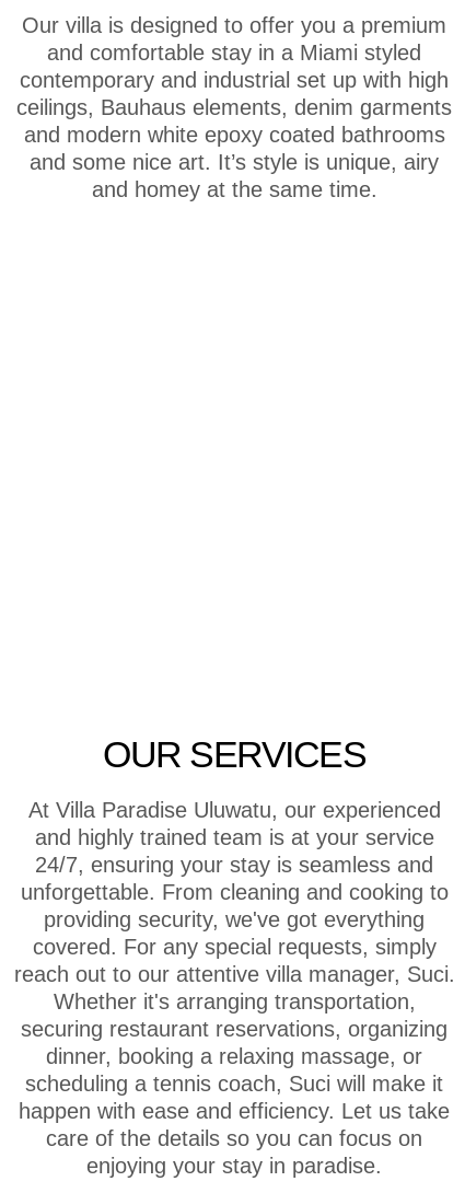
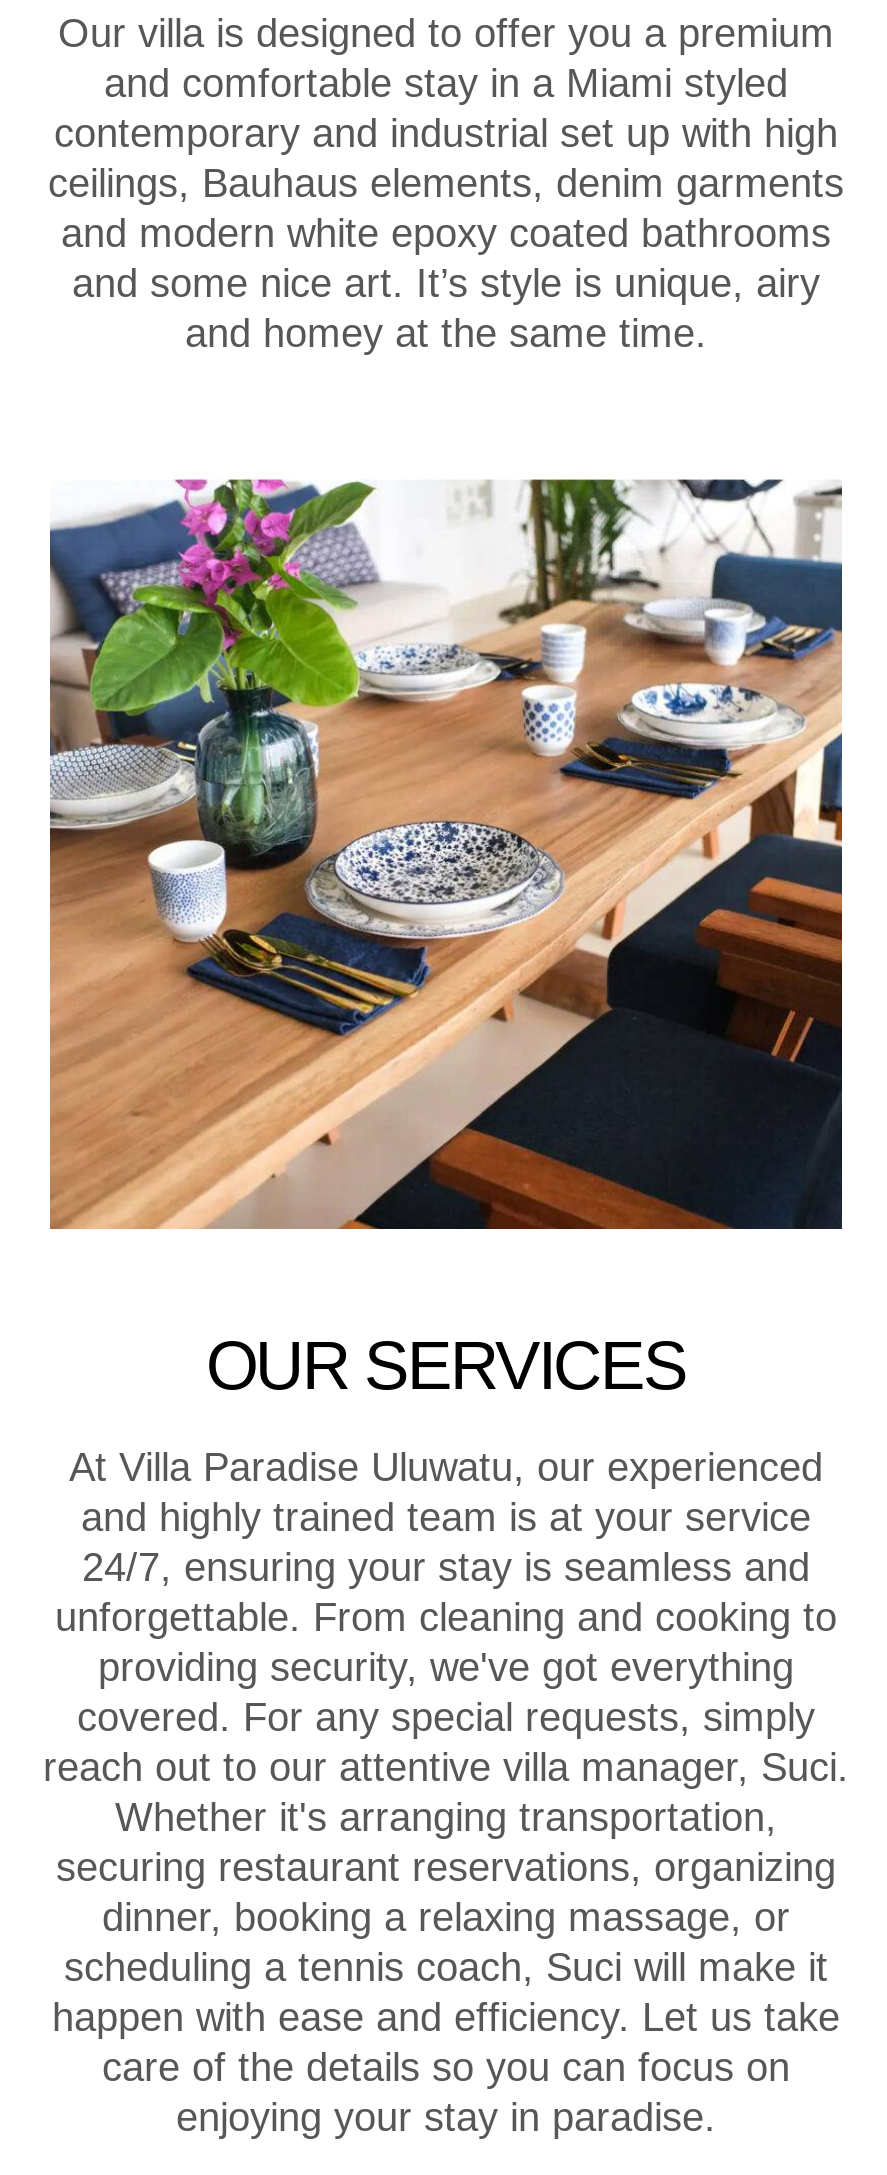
none -> [48,477,844,1231] [image]

